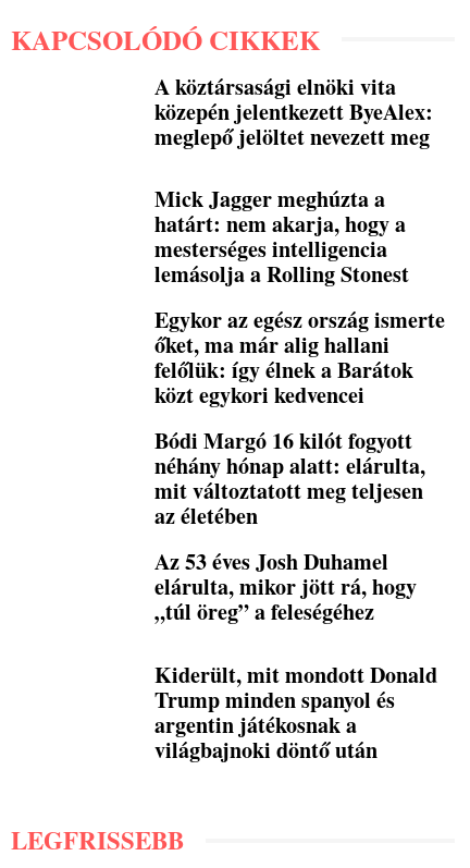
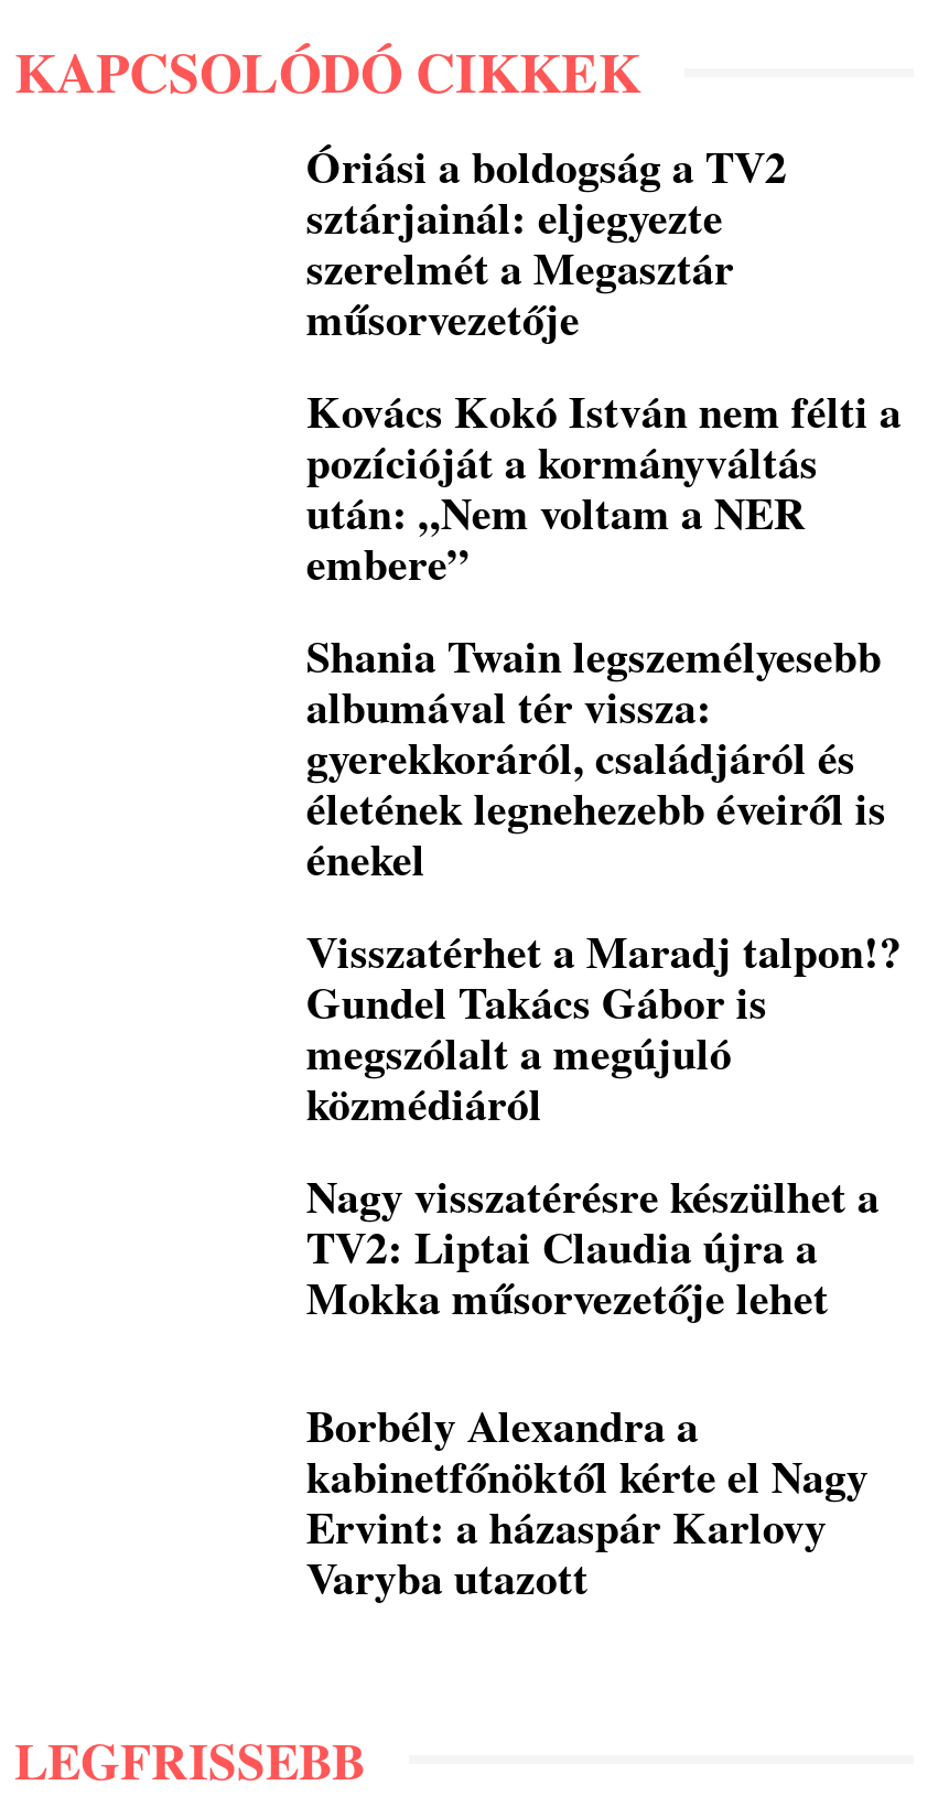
[155,71,445,766] A köztársasági elnöki vita | közepén jelentkezett ByeAlex: | meglepő jelöltet nevezett meg | Mick Jagger meghúzta a | határt: nem akarja, hogy a | mesterséges intelligencia | lemásolja a Rolling Stonest | Egykor az egész ország ismerte | őket, ma már alig hallani | felőlük: így élnek a Barátok | közt egykori kedvencei | Bódi Margó 16 kilót fogyott | néhány hónap alatt: elárulta, | mit változtatott meg teljesen | az életében | Az 53 éves Josh Duhamel | elárulta, mikor jött rá, hogy | „túl öreg” a feleségéhez | Kiderült, mit mondott Donald | Trump minden spanyol és | argentin játékosnak a | világbajnoki döntő után -> [306,134,901,1609] Óriási a boldogság a TV2 | sztárjainál: eljegyezte | szerelmét a Megasztár | műsorvezetője | Kovács Kokó István nem félti a | pozícióját a kormányváltás | után: „Nem voltam a NER | embere” | Shania Twain legszemélyesebb | albumával tér vissza: | gyerekkoráról, családjáról és | életének legnehezebb éveiről is | énekel | Visszatérhet a Maradj talpon!? | Gundel Takács Gábor is | megszólalt a megújuló | közmédiáról | Nagy visszatérésre készülhet a | TV2: Liptai Claudia újra a | Mokka műsorvezetője lehet | Borbély Alexandra a | kabinetfőnöktől kérte el Nagy | Ervint: a házaspár Karlovy | Varyba utazott

